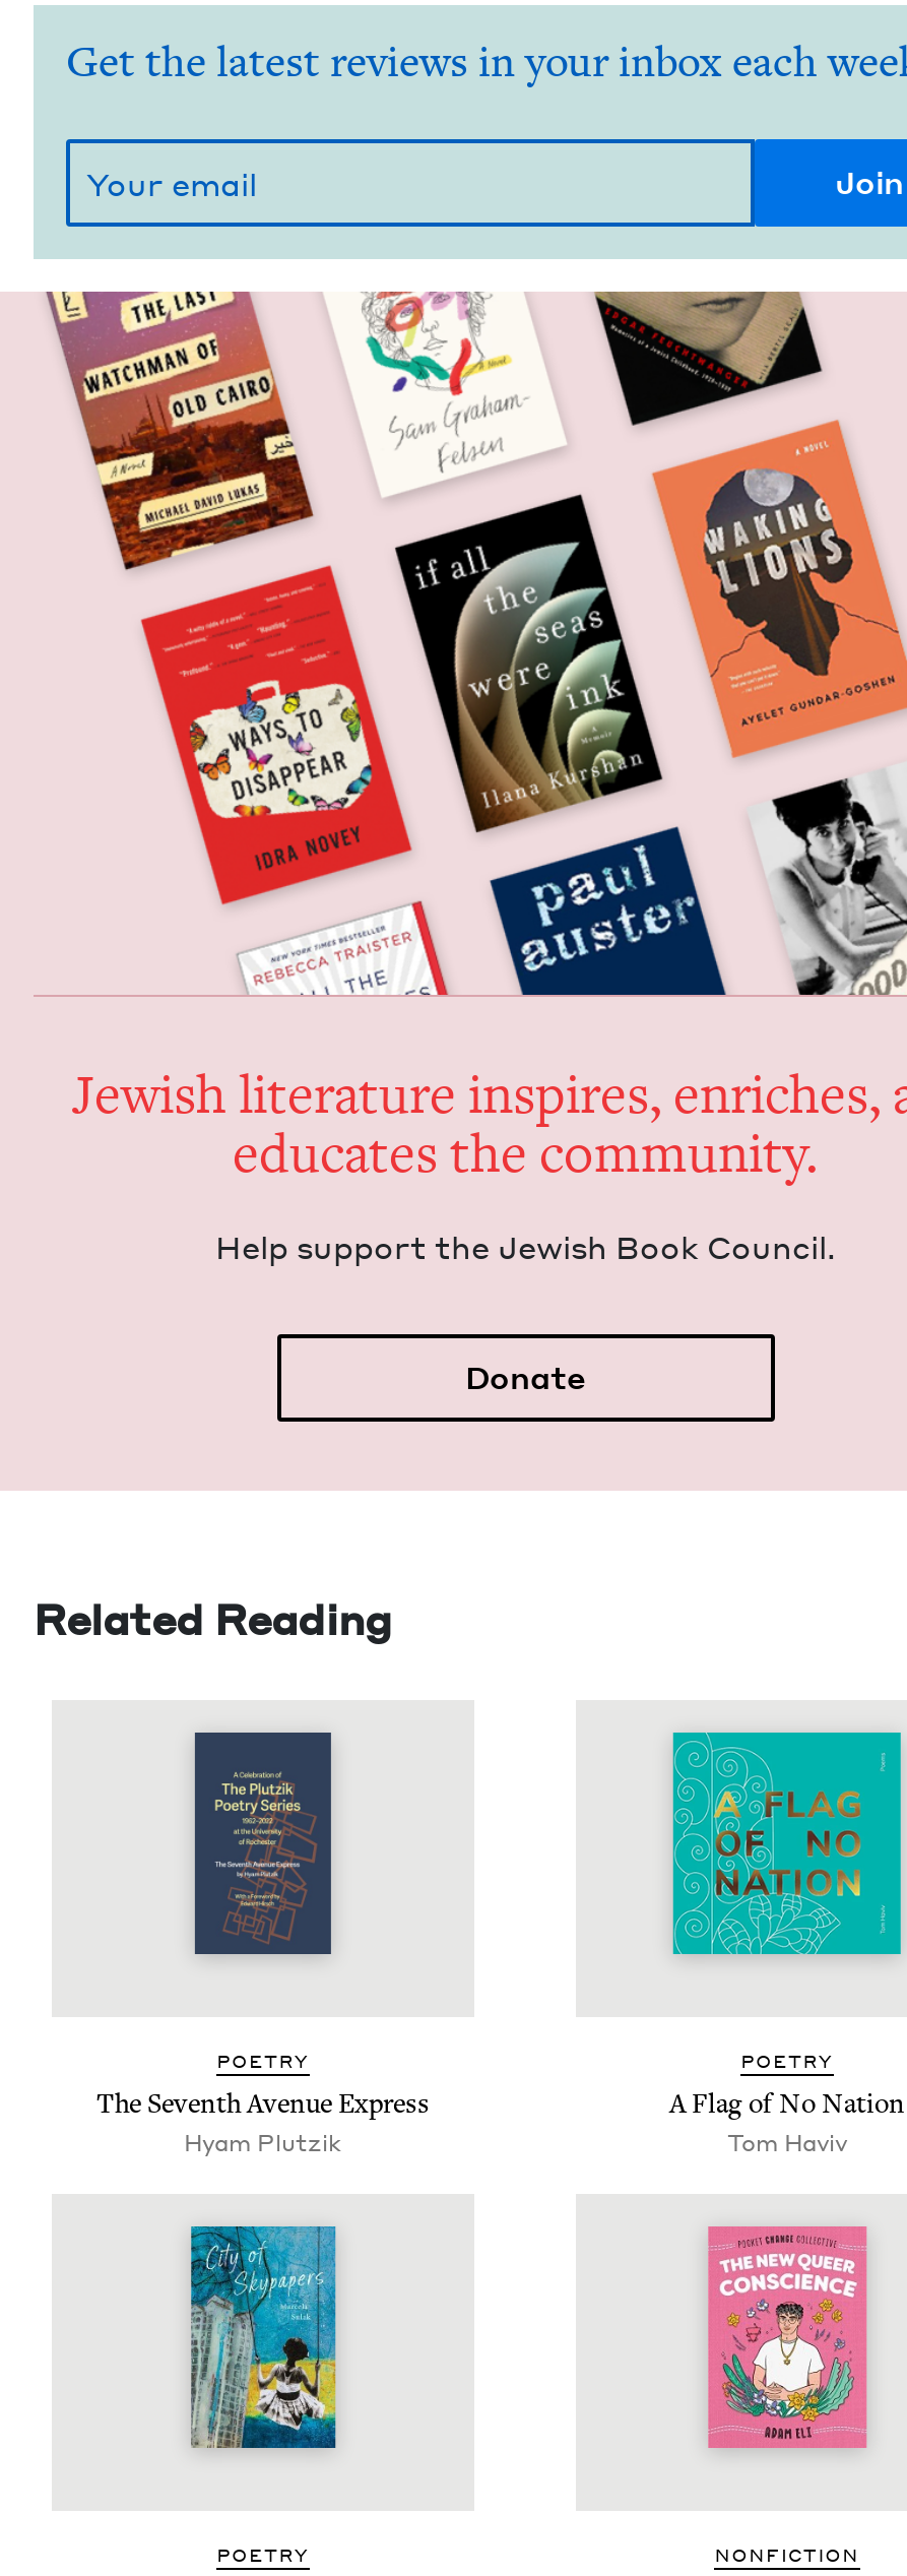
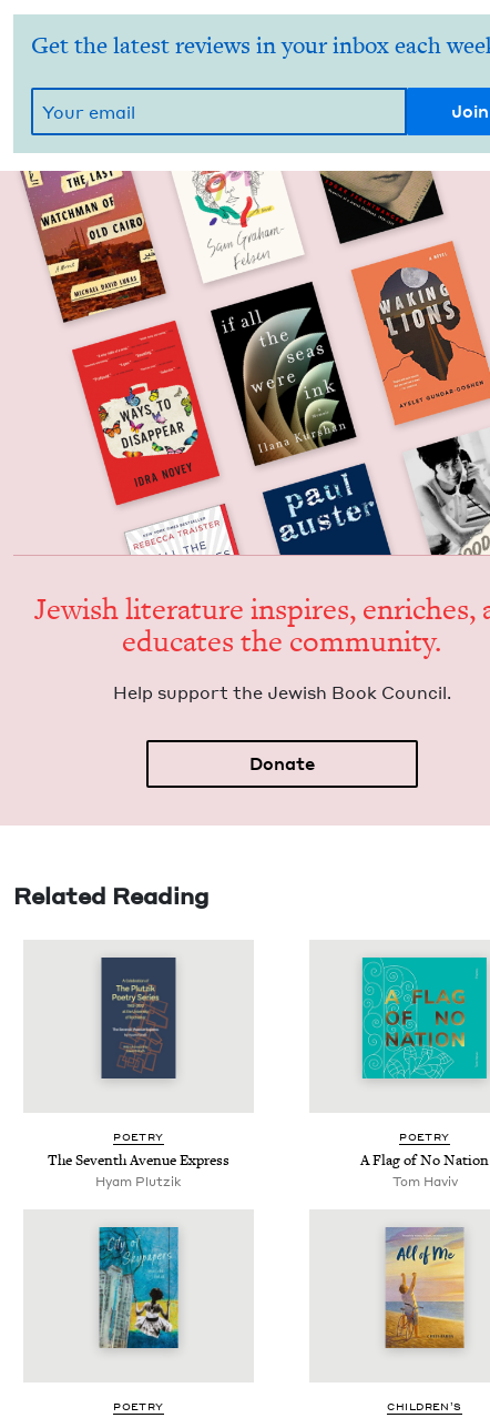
[706,2226,868,2448] [image] -> [381,1227,468,1349] [image]
[715,2543,859,2565] NONFICTION -> [387,1400,462,1412] CHILDREN’S

